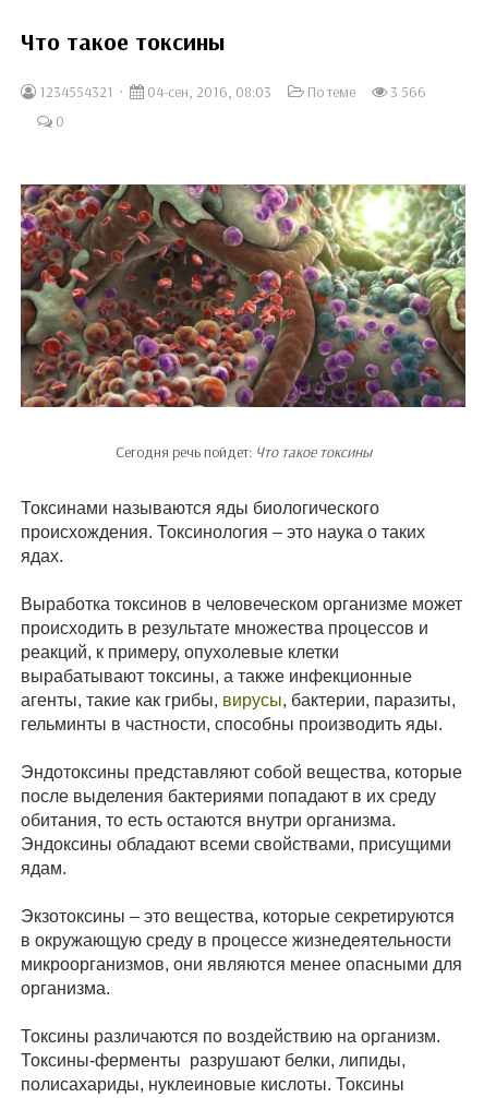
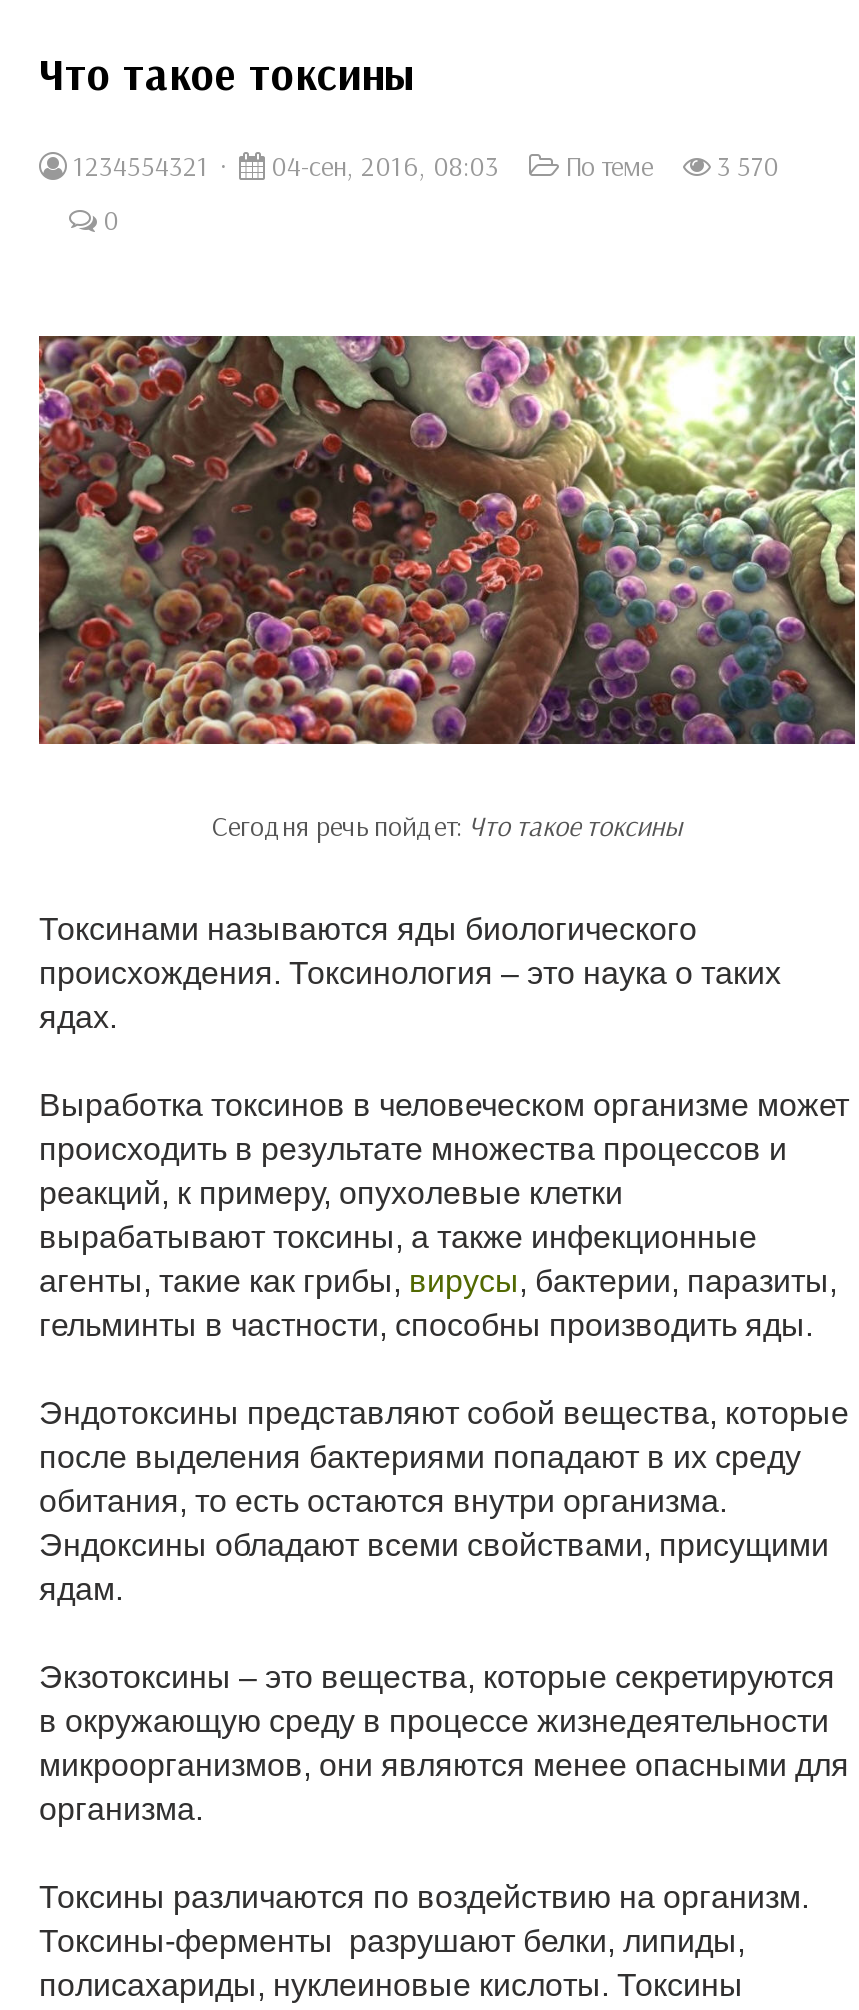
[36,82,426,102] 1234554321 04-сен, 2016, 08:03 По теме 3 566 -> [67,148,779,184] 1234554321 04-сен, 2016, 08:03 По теме 3 570

